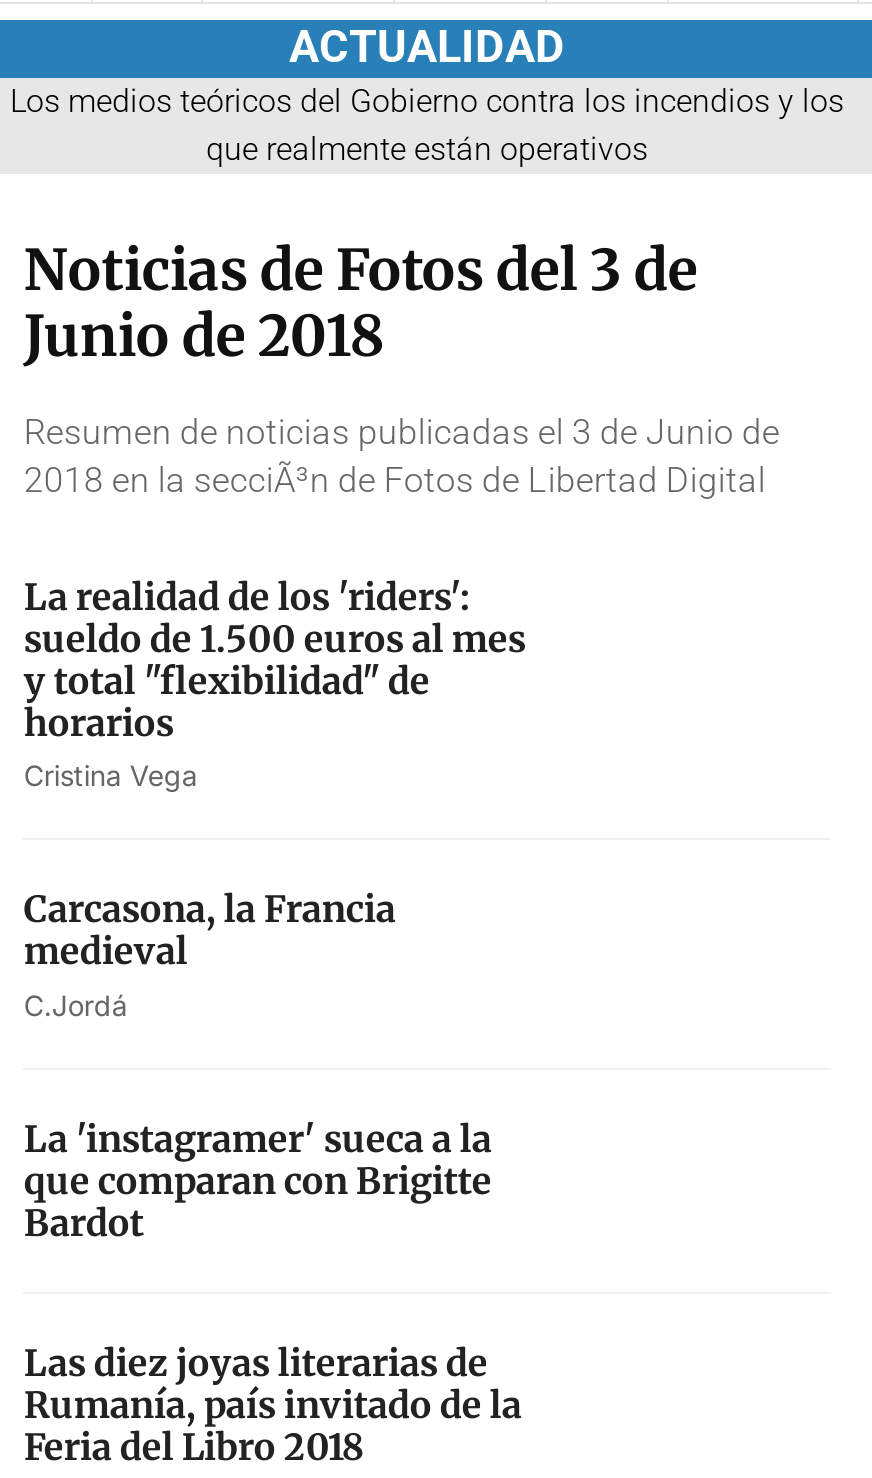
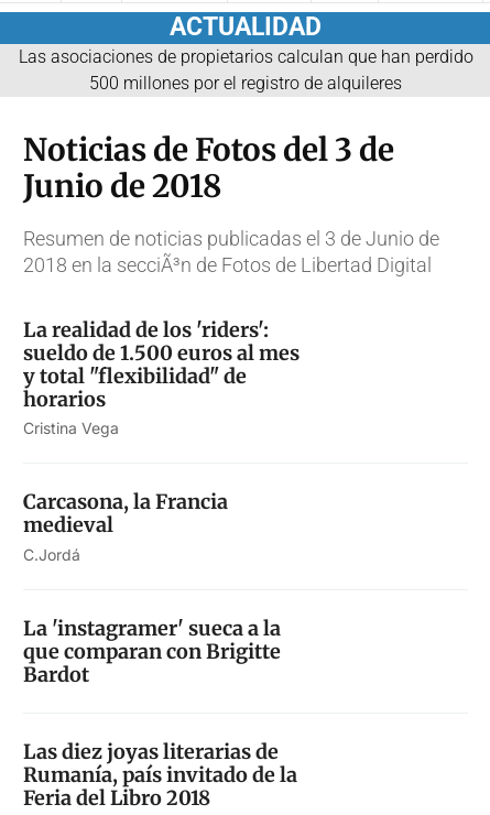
[10,81,844,167] Los medios teóricos del Gobierno contra los incendios y los | que realmente están operativos -> [18,46,473,93] Las asociaciones de propietarios calculan que han perdido | 500 millones por el registro de alquileres

